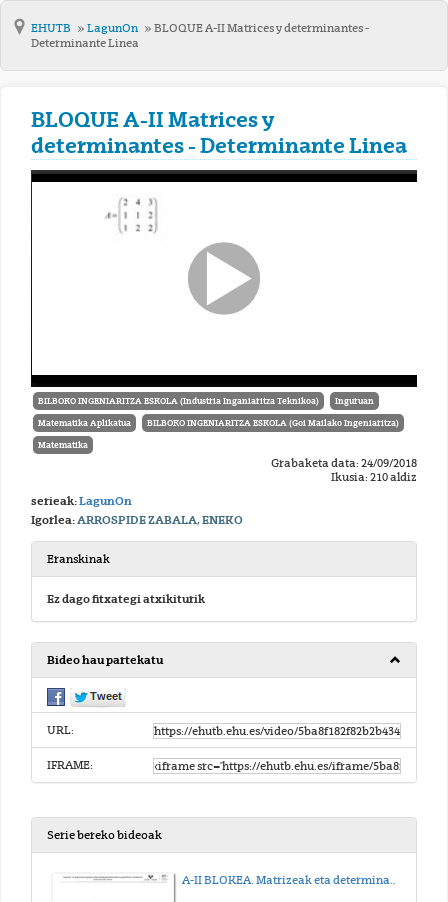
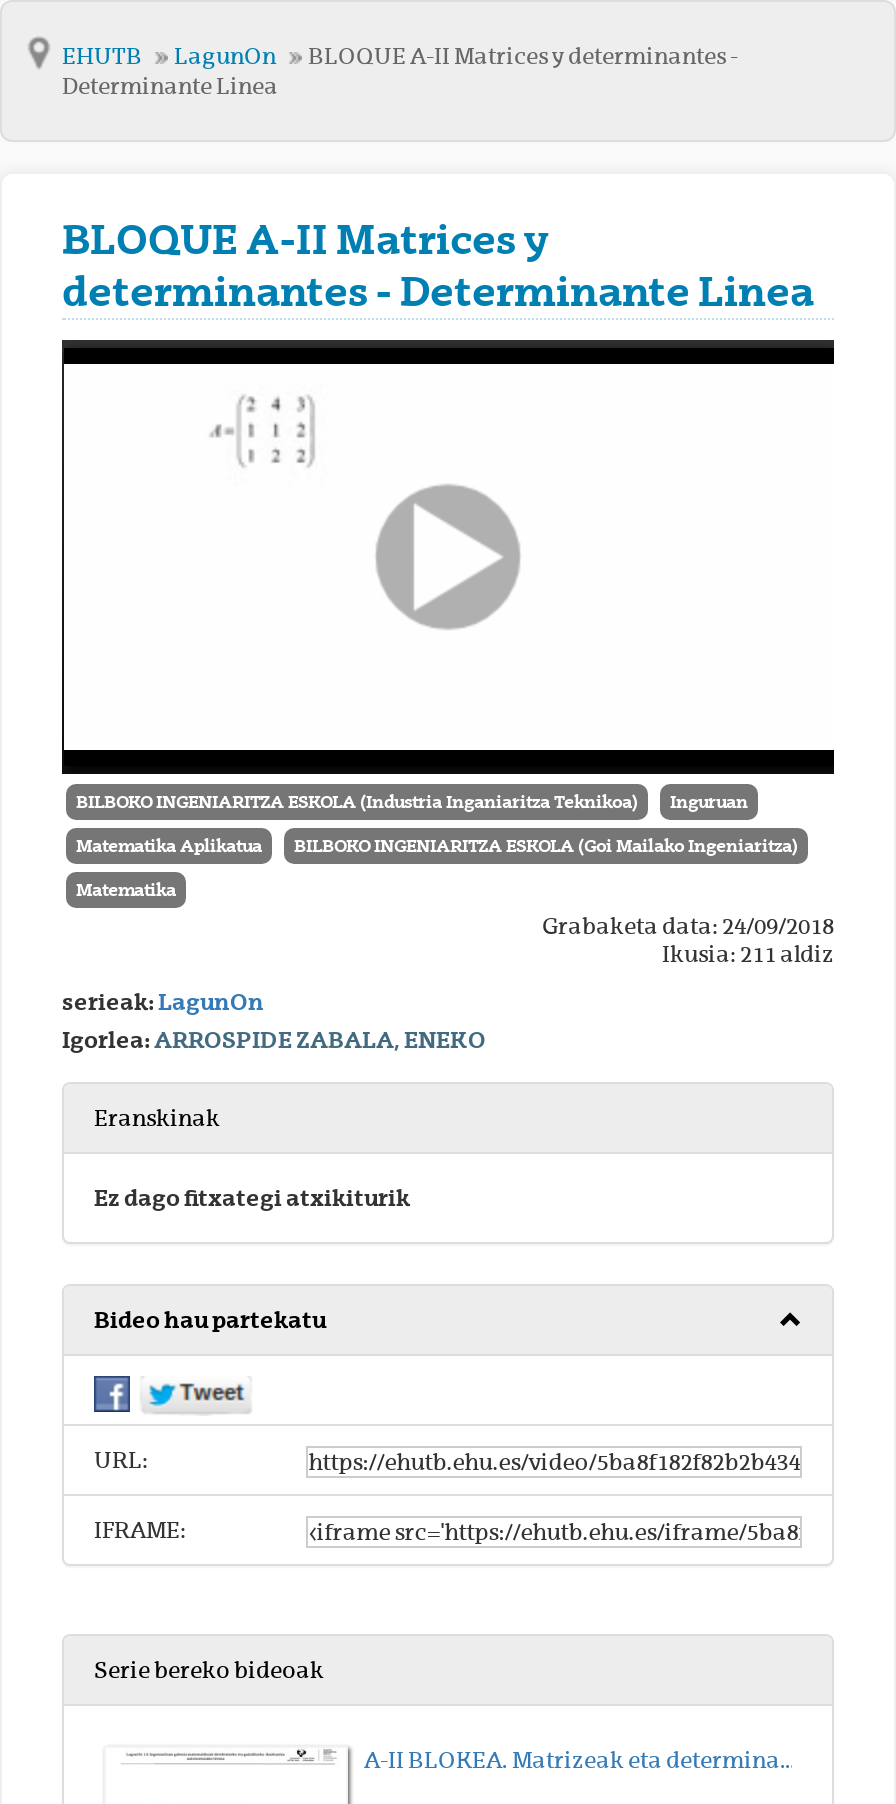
[331,470,417,484] Ikusia: 210 aldiz -> [662,940,834,968] Ikusia: 211 aldiz

